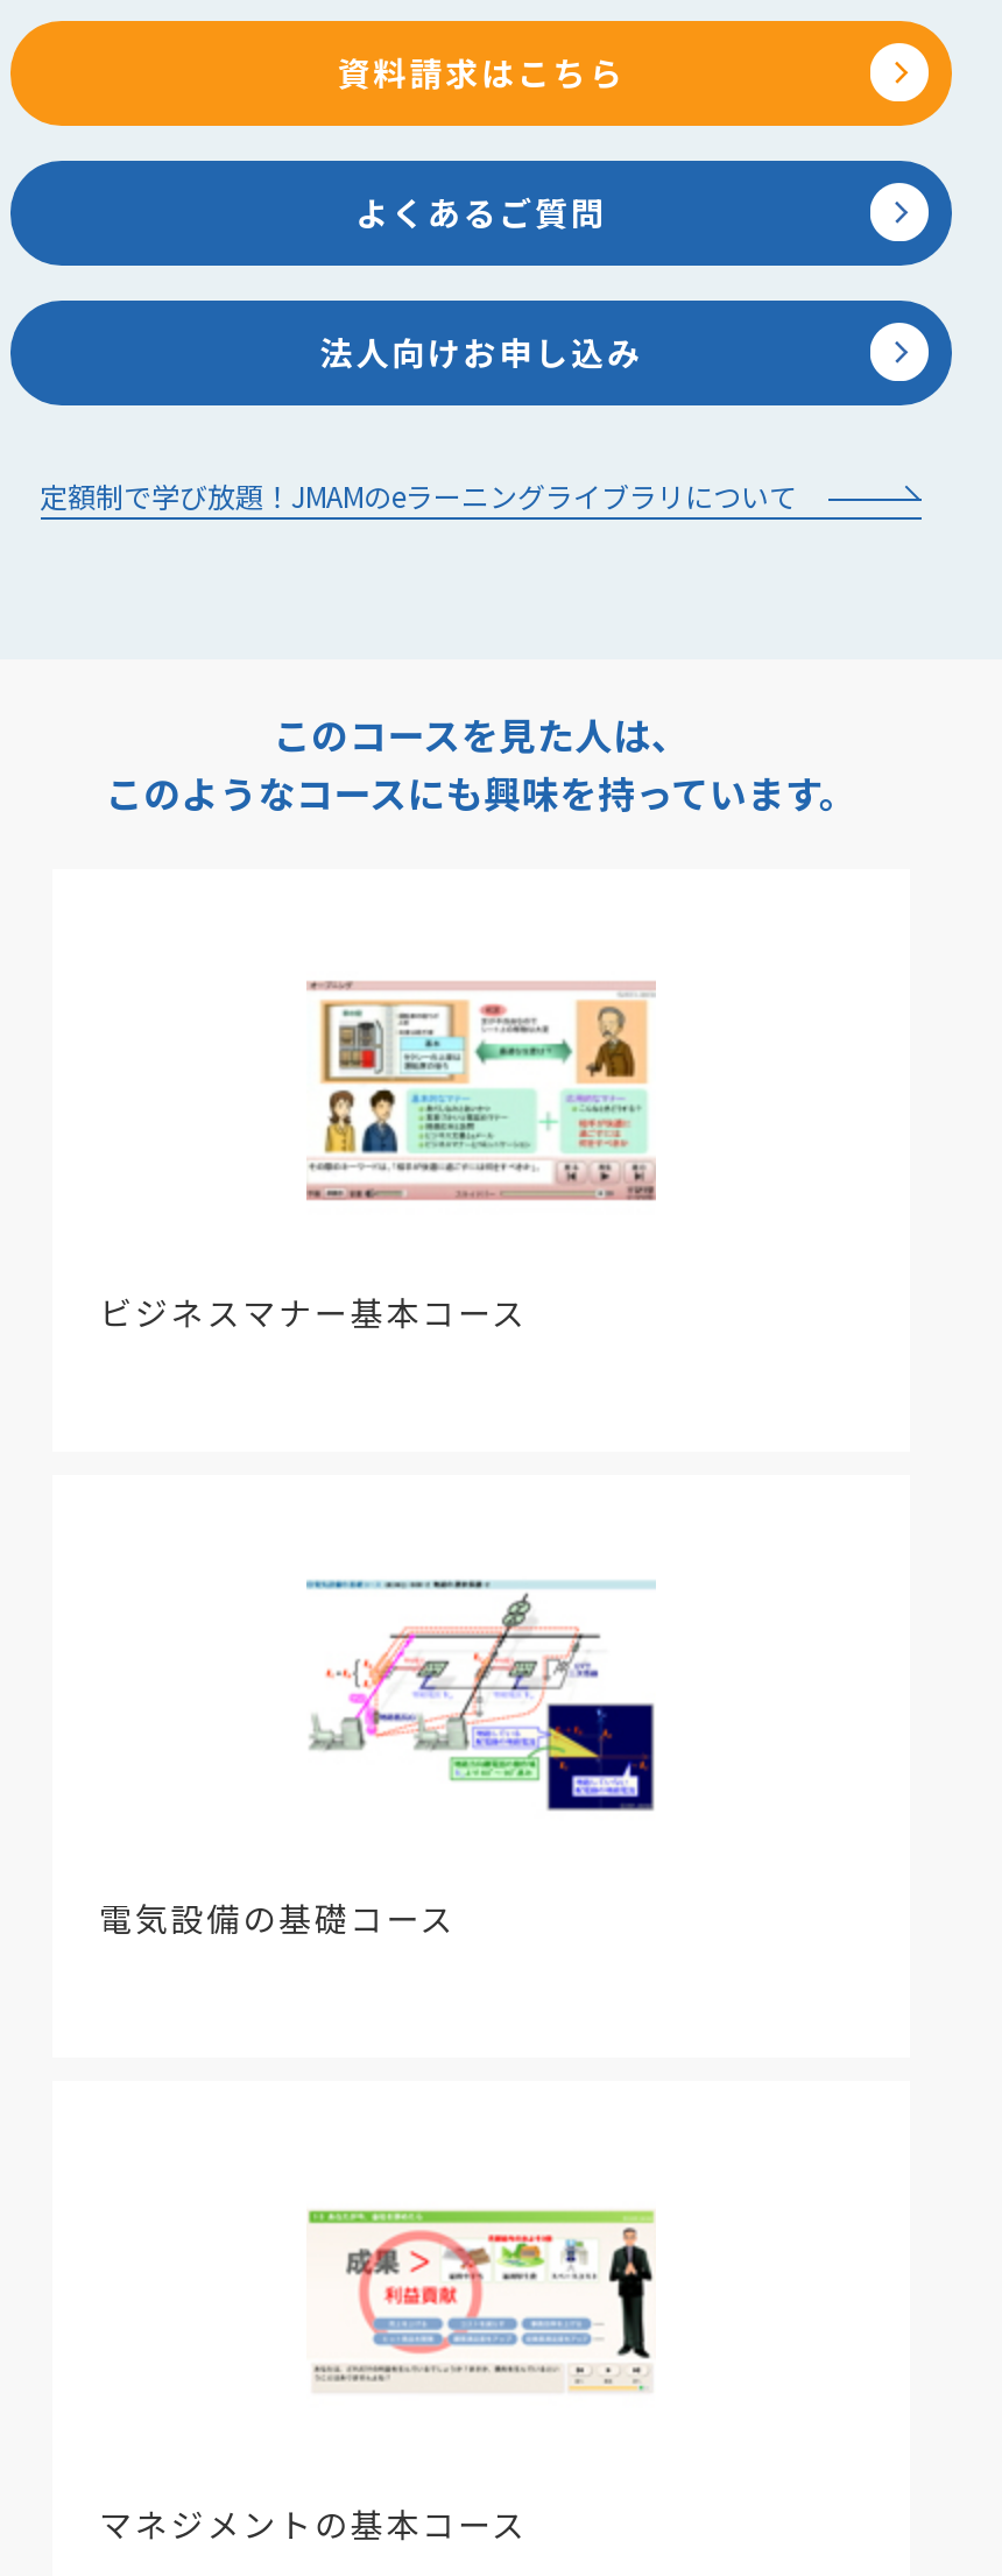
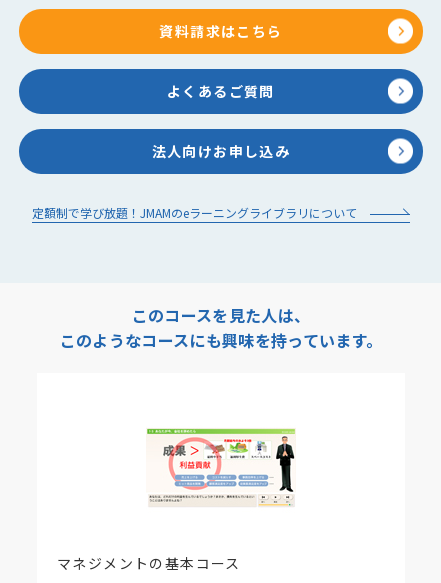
[99,981,656,1334] [image] | ビジネスマナー基本コース -> none
[99,1578,656,1940] [image] | 電気設備の基礎コース -> none

